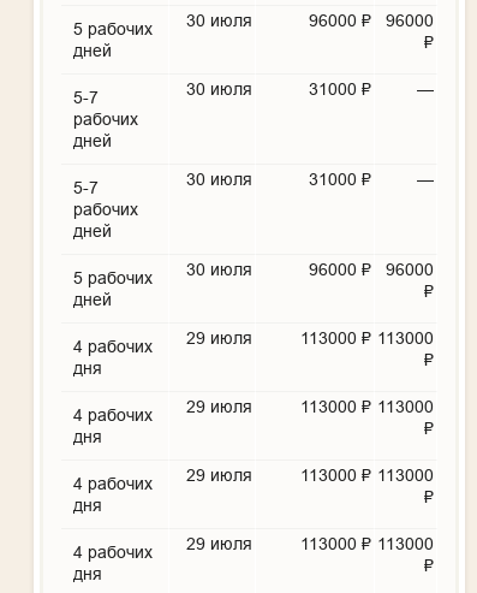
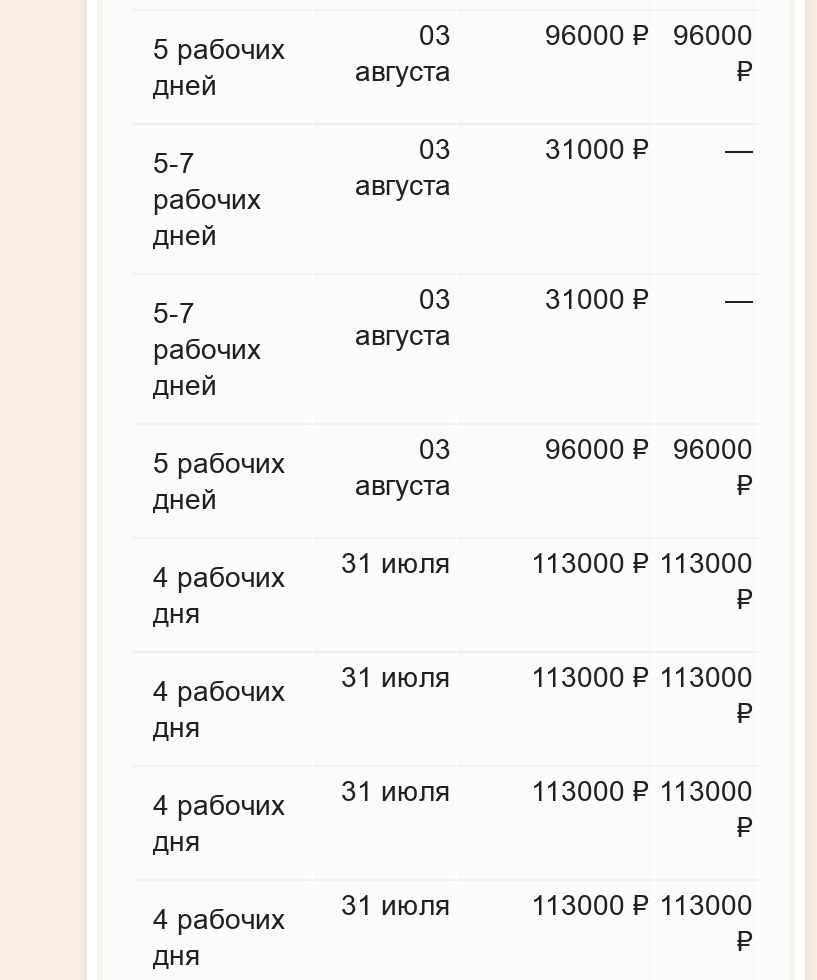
[186,11,252,30] 30 июля -> [355,19,451,87] 03 | августа
[186,79,252,98] 30 июля -> [355,133,451,201] 03 | августа
[186,169,252,189] 30 июля -> [355,283,451,351] 03 | августа
[186,260,252,279] 30 июля -> [355,433,451,501] 03 | августа
[73,328,252,356] 4 рабочих 29 июля -> [153,547,451,593] 4 рабочих 31 июля
[73,397,252,424] 4 рабочих 29 июля -> [153,661,451,707] 4 рабочих 31 июля
[73,465,252,493] 4 рабочих 29 июля -> [153,775,451,821] 4 рабочих 31 июля
[73,534,252,561] 4 рабочих 29 июля -> [153,889,451,935] 4 рабочих 31 июля

